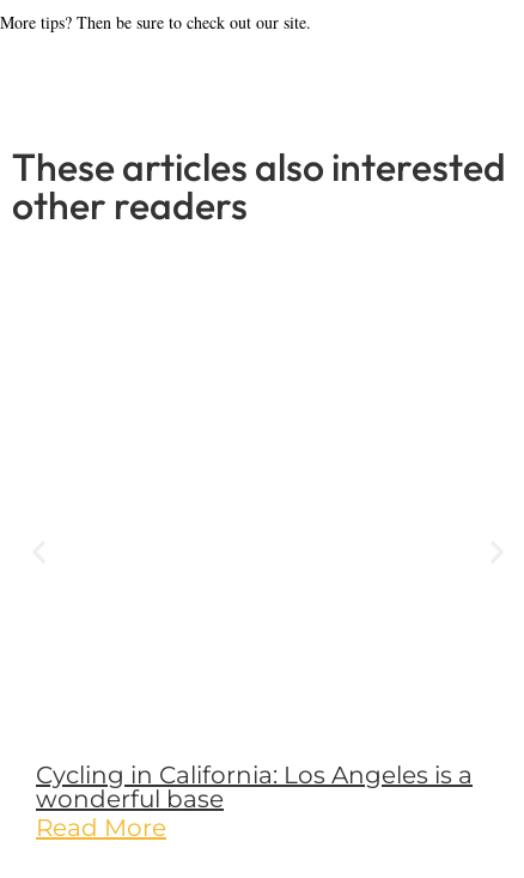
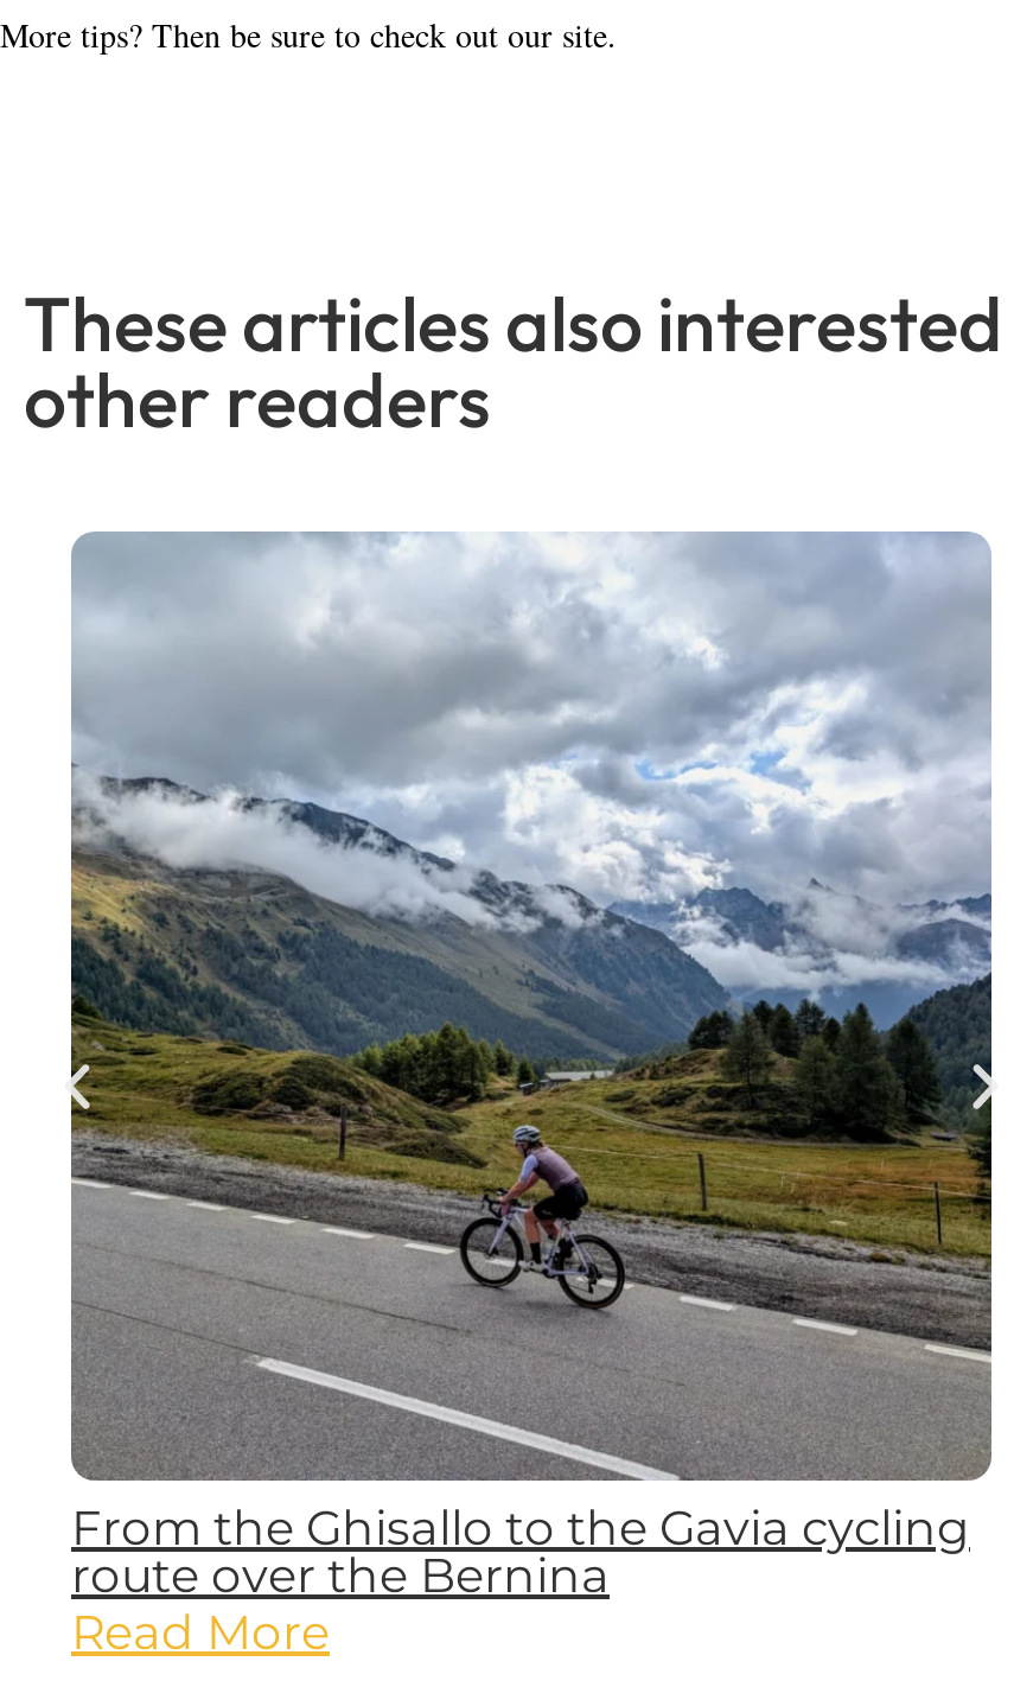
none -> [69,529,994,1481] [image]
[36,761,473,814] Cycling in California: Los Angeles is a | wonderful base -> [71,1498,970,1603] From the Ghisallo to the Gavia cycling | route over the Bernina

